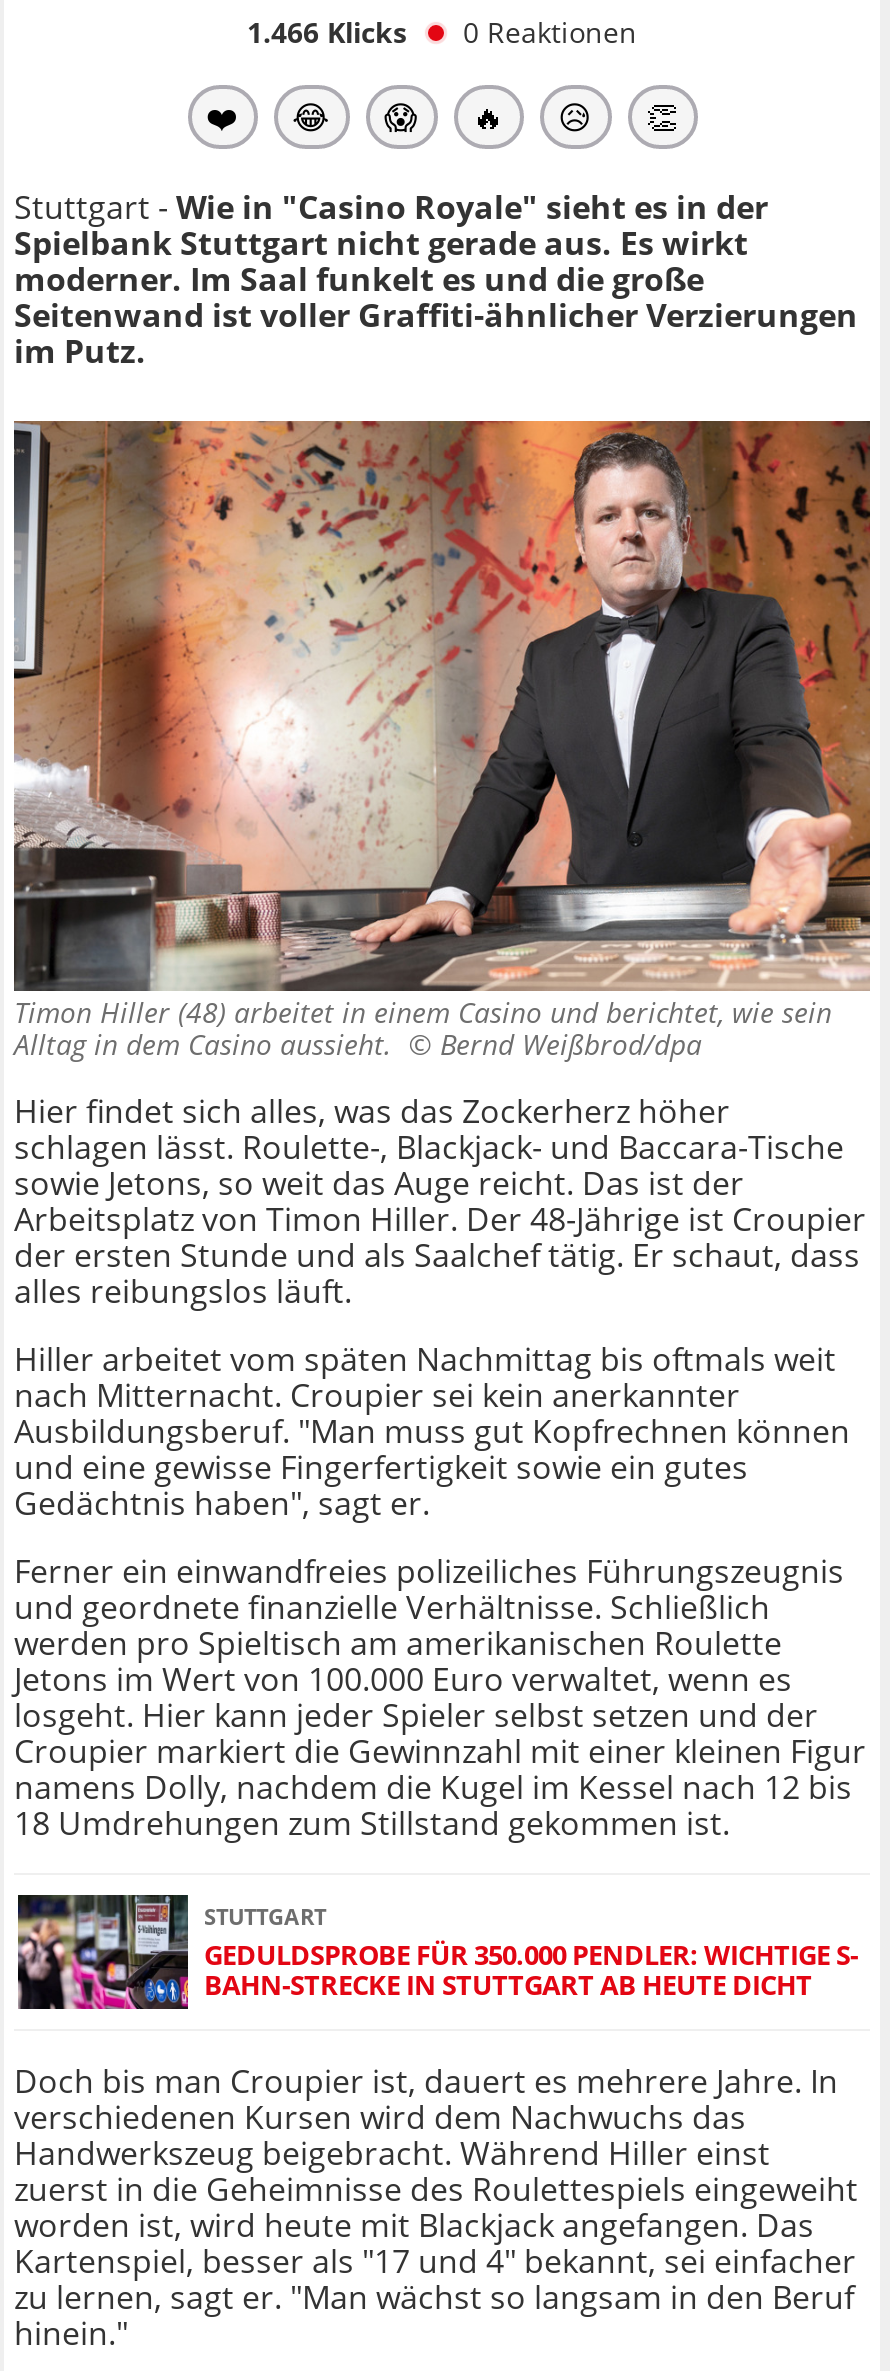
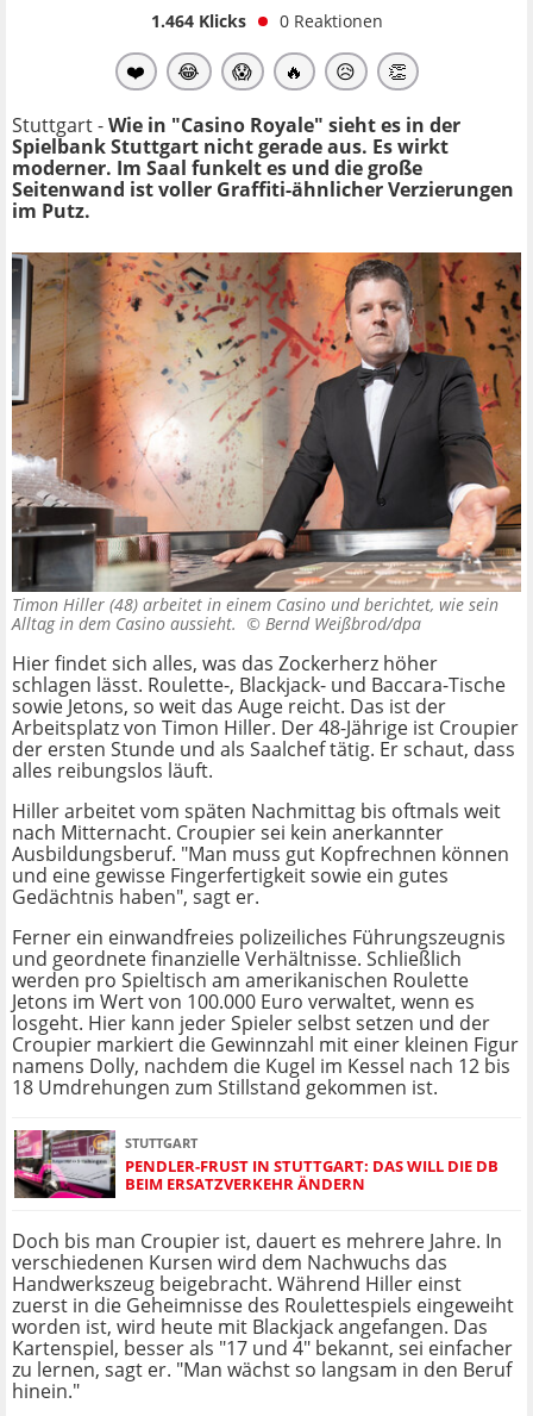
[247,13,637,51] 1.466 Klicks 0 Reaktionen -> [151,9,382,32] 1.464 Klicks 0 Reaktionen
[16,1893,858,2011] [image] | GEDULDSPROBE FÜR 350.000 PENDLER: WICHTIGE S- | BAHN-STRECKE IN STUTTGART AB HEUTE DICHT -> [13,1129,498,1199] [image] | PENDLER-FRUST IN STUTTGART: DAS WILL DIE DB | BEIM ERSATZVERKEHR ÄNDERN

